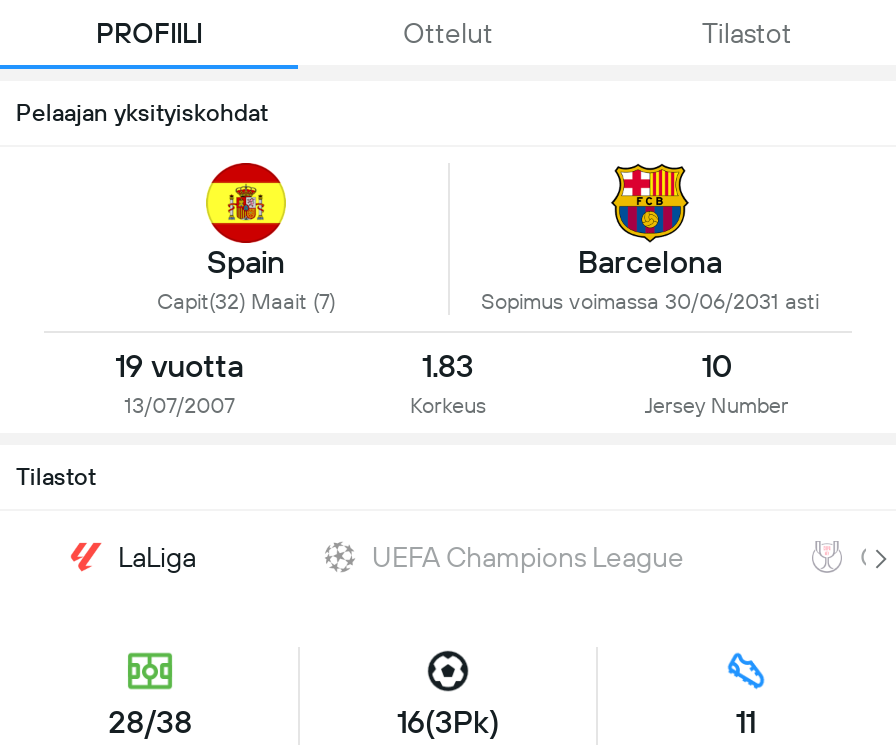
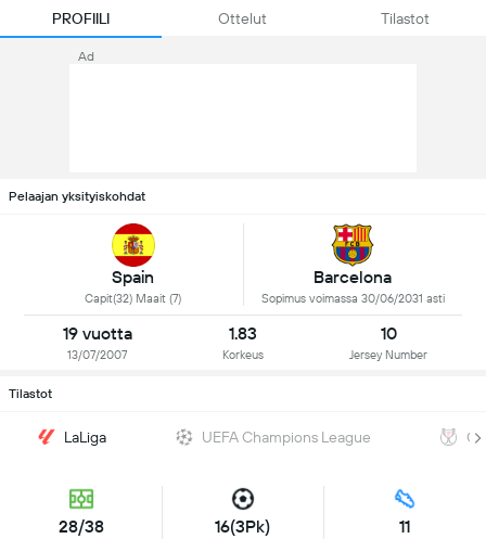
none -> [78,49,94,64] Ad

